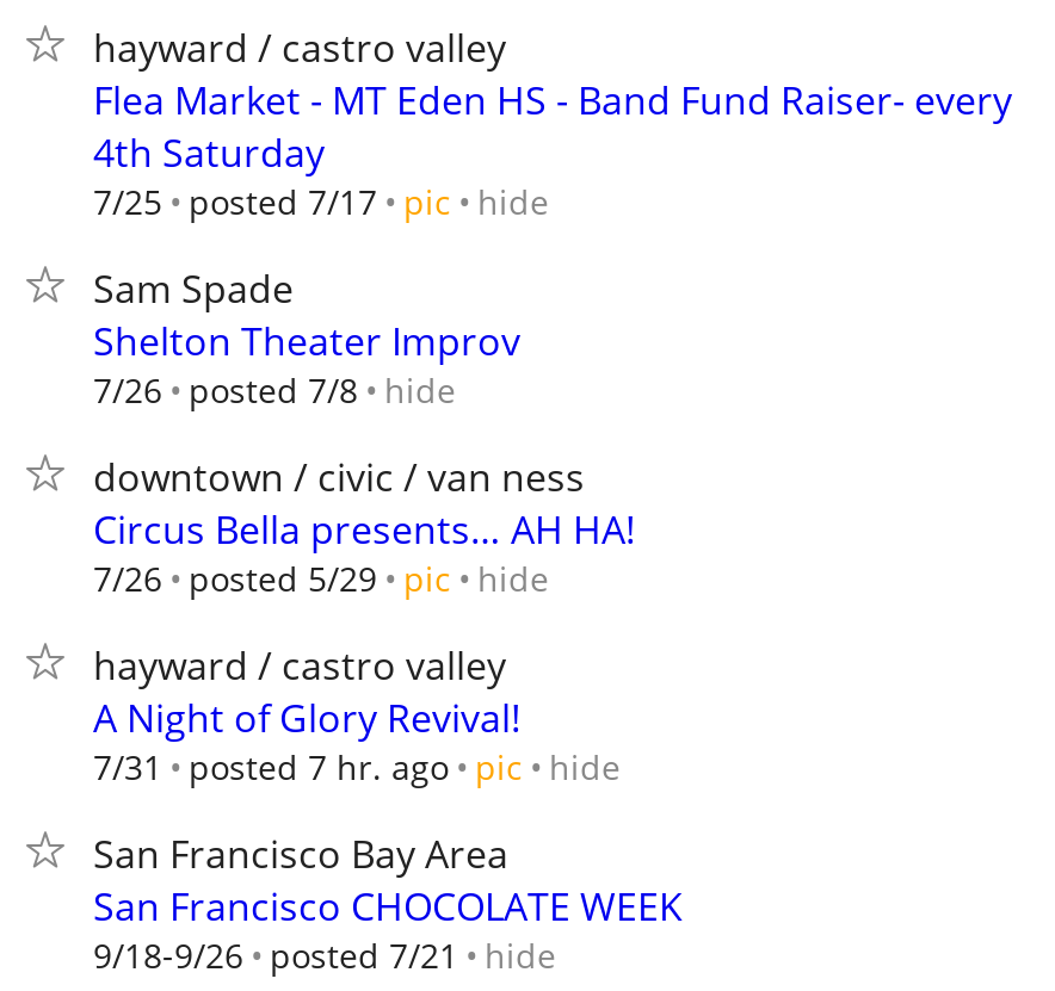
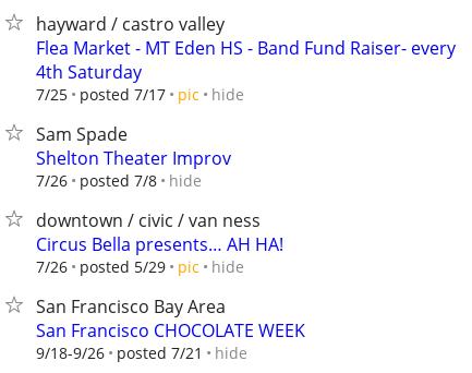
[93,639,621,789] hayward / castro valley | A Night of Glory Revival! | 7/31 posted 7 hr. ago pic hide -> none

